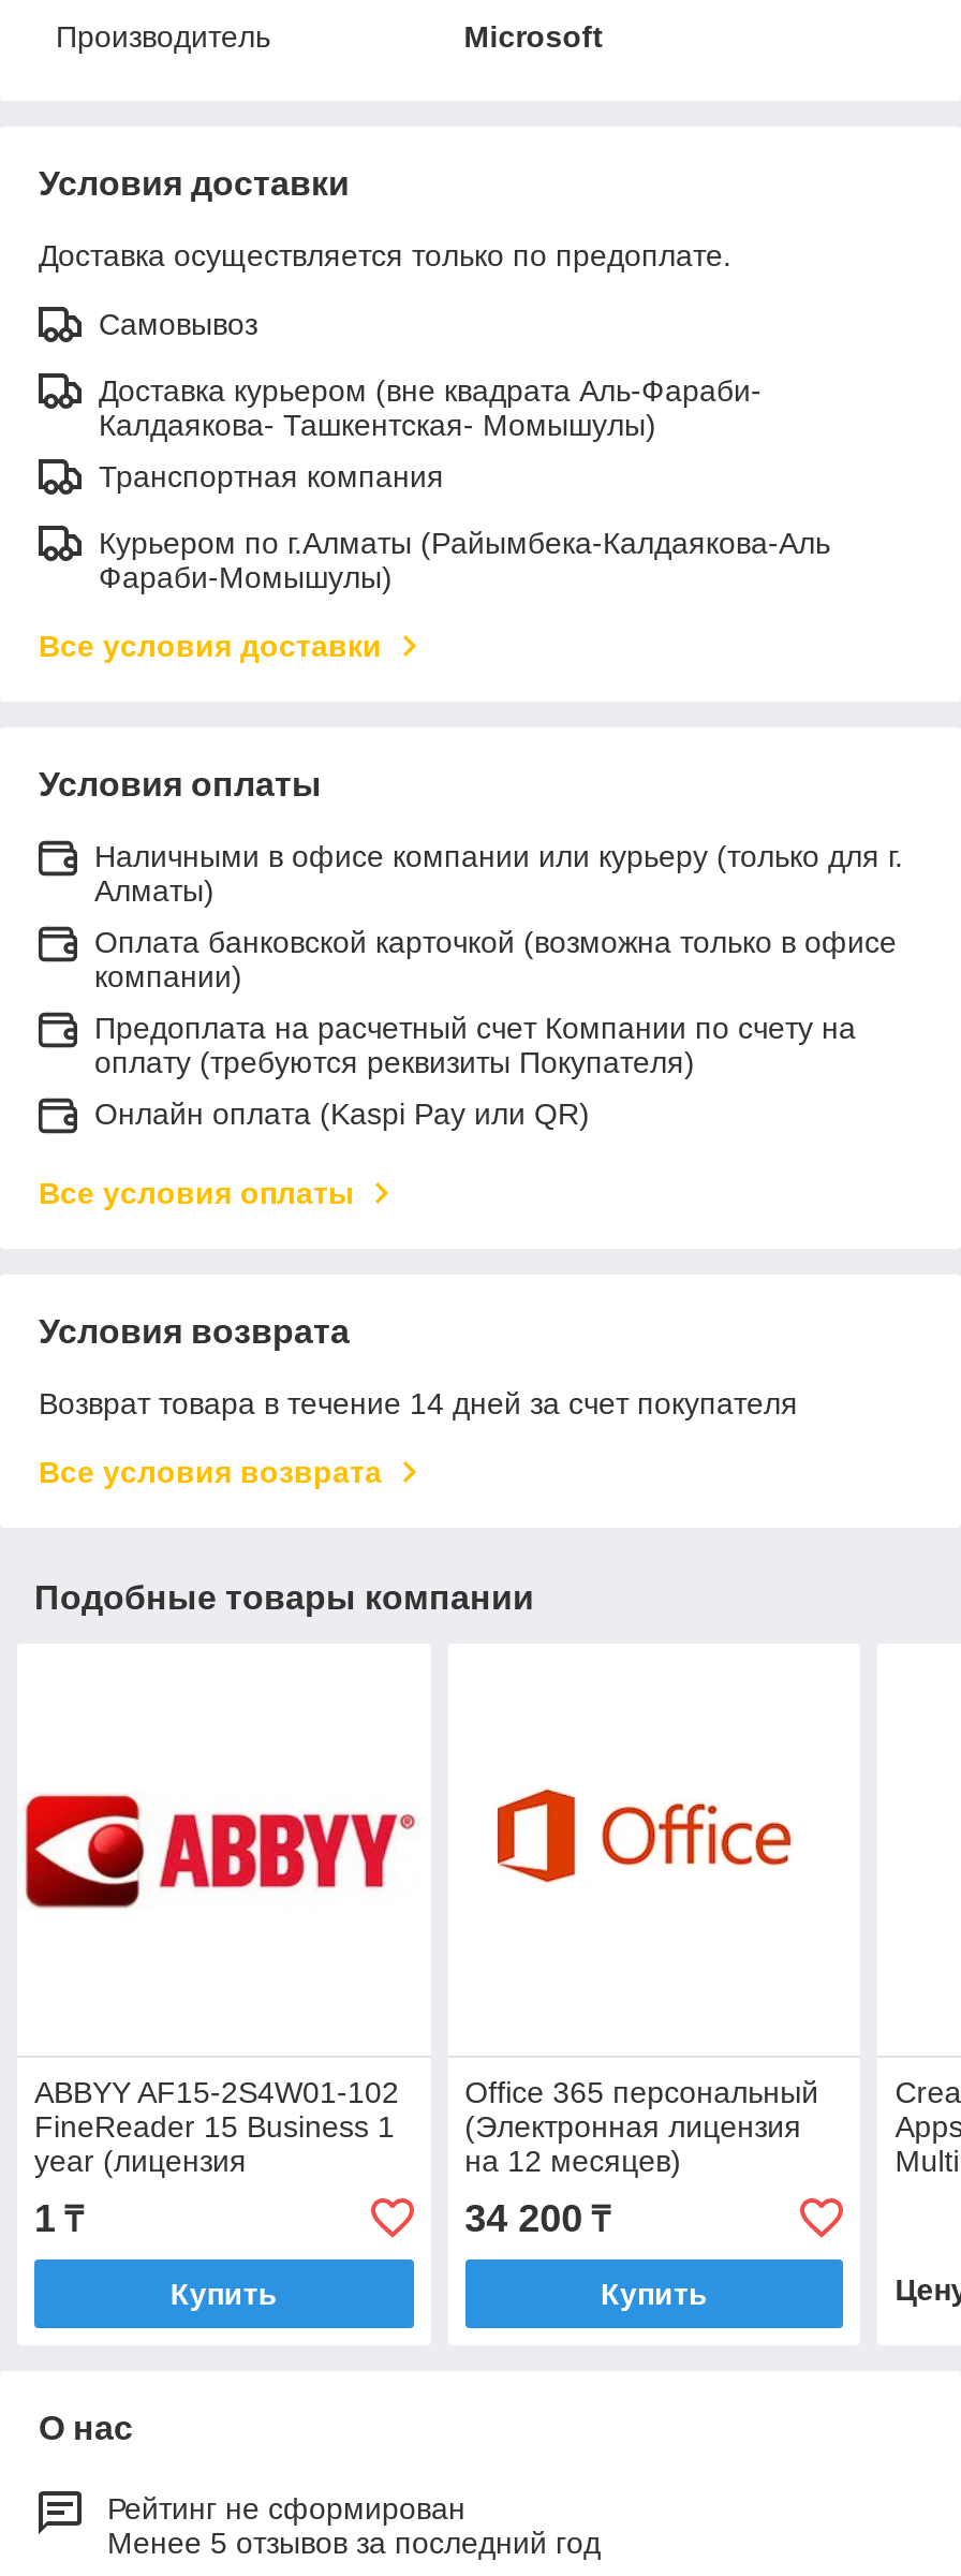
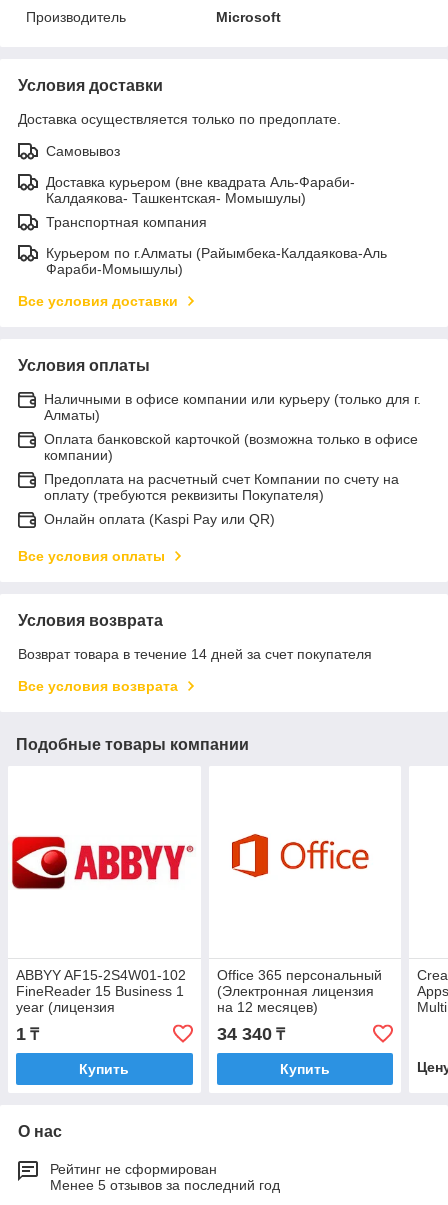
[465,2198,610,2241] 34 200 ₸ -> [217,1024,285,1044] 34 340 ₸

